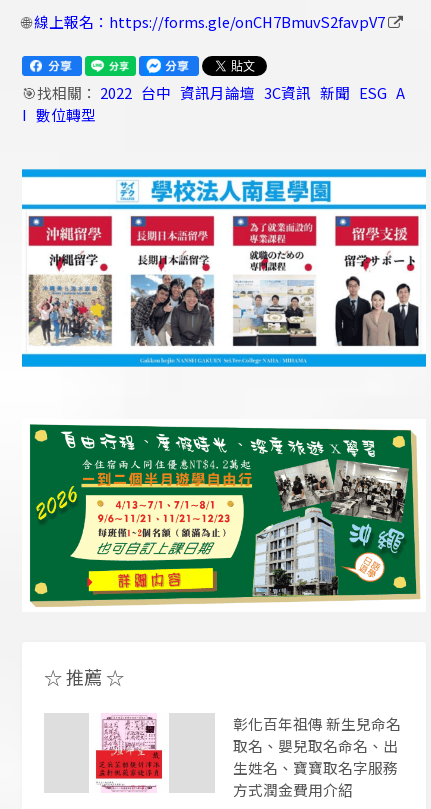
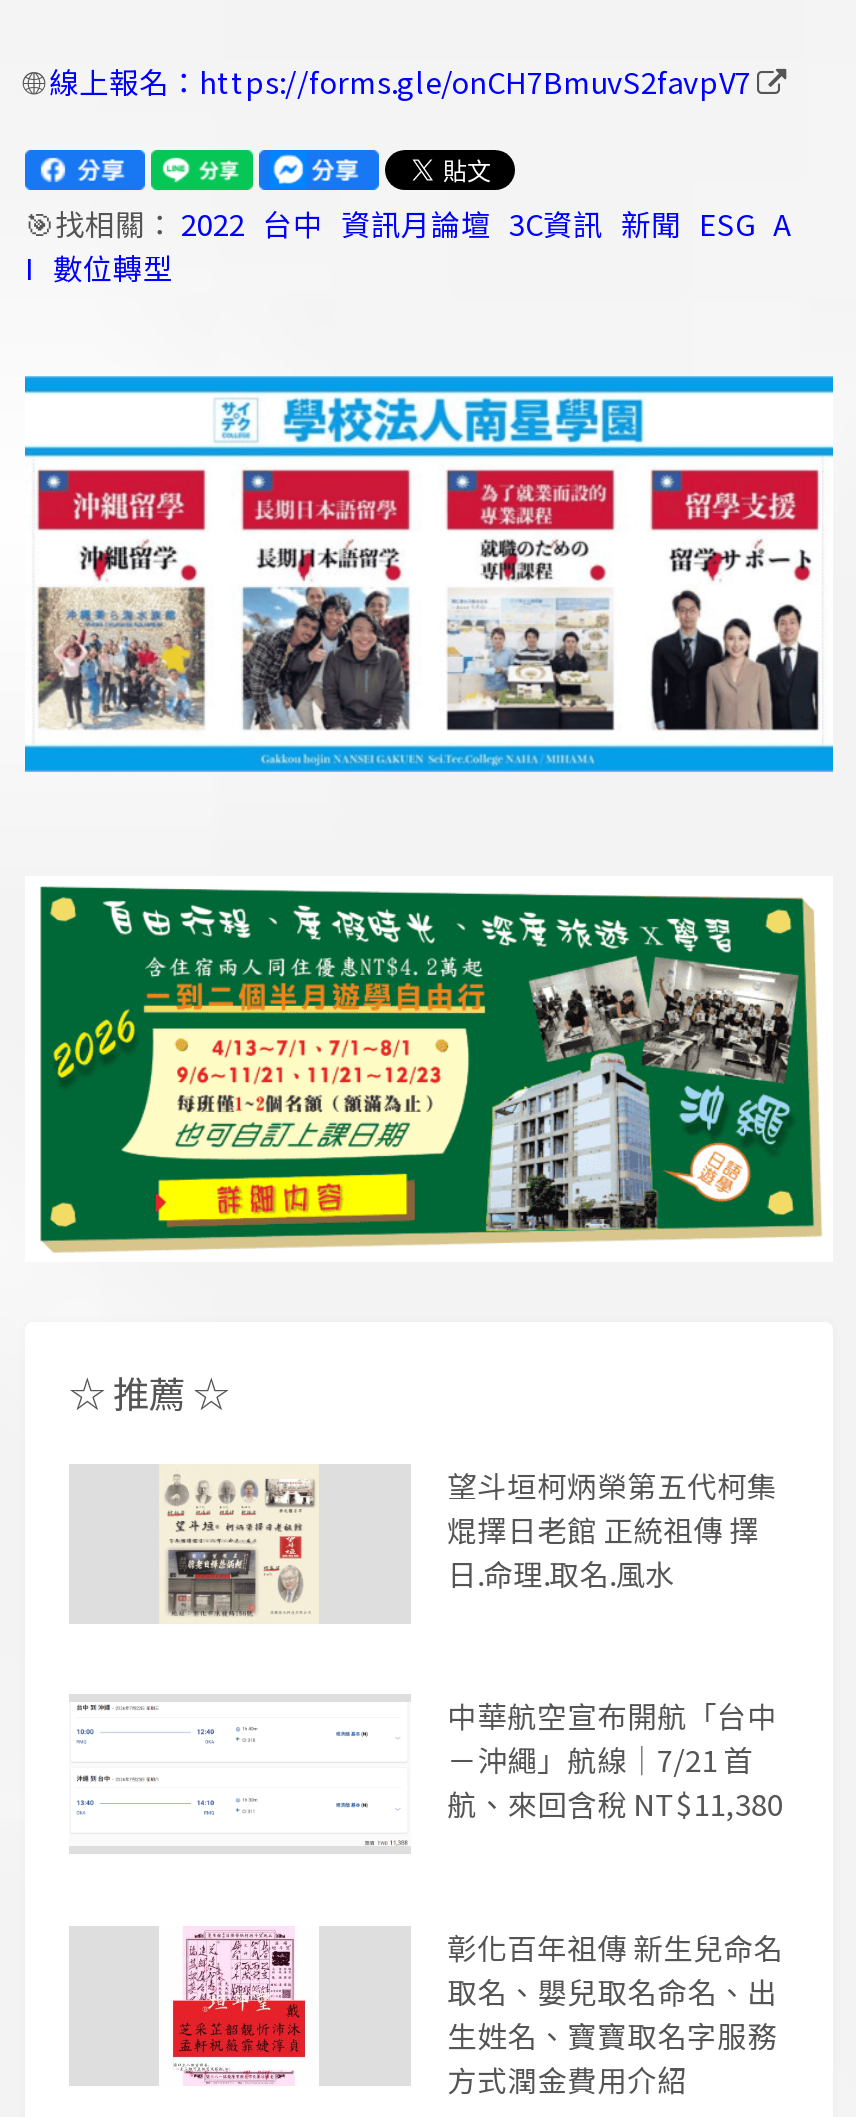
none -> [163,1466,317,1622] [image]
none -> [447,1464,783,1824] 望斗垣柯炳榮第五代柯集 | 焜擇日老館 正統祖傳 擇 | 日.命理.取名.風水 | 中華航空宣布開航「台中 | －沖繩」航線｜7/21 首 | 航、來回含稅 NT$11,380

